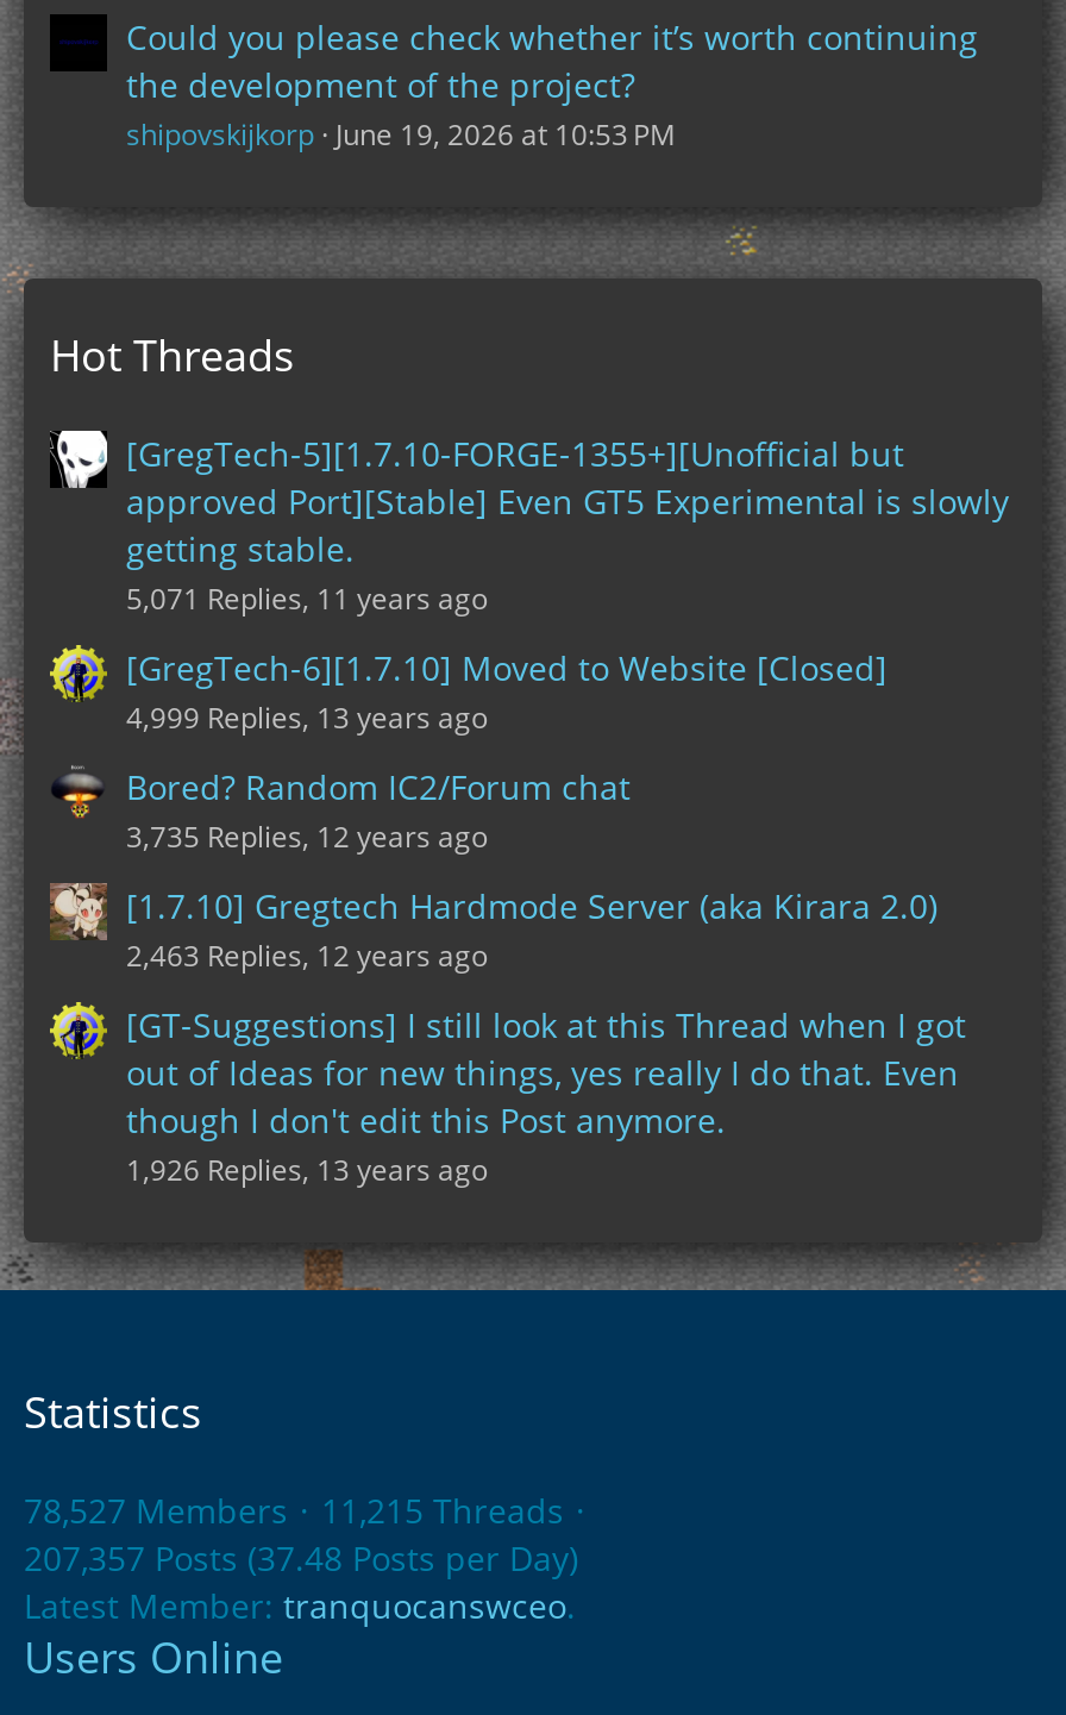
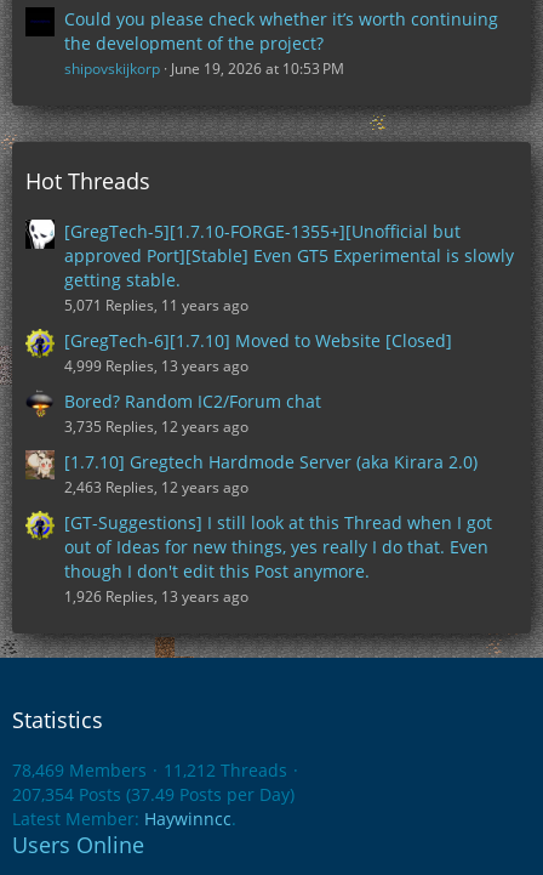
[24,1488,288,1533] 78,527 Members -> [12,758,147,782] 78,469 Members
[321,1488,564,1533] 11,215 Threads -> [164,758,287,782] 11,212 Threads
[24,1535,578,1581] 207,357 Posts (37.48 Posts per Day) -> [12,783,295,806] 207,354 Posts (37.49 Posts per Day)
[24,1583,576,1628] Latest Member: tranquocanswceo. -> [12,807,236,830] Latest Member: Haywinncc.

